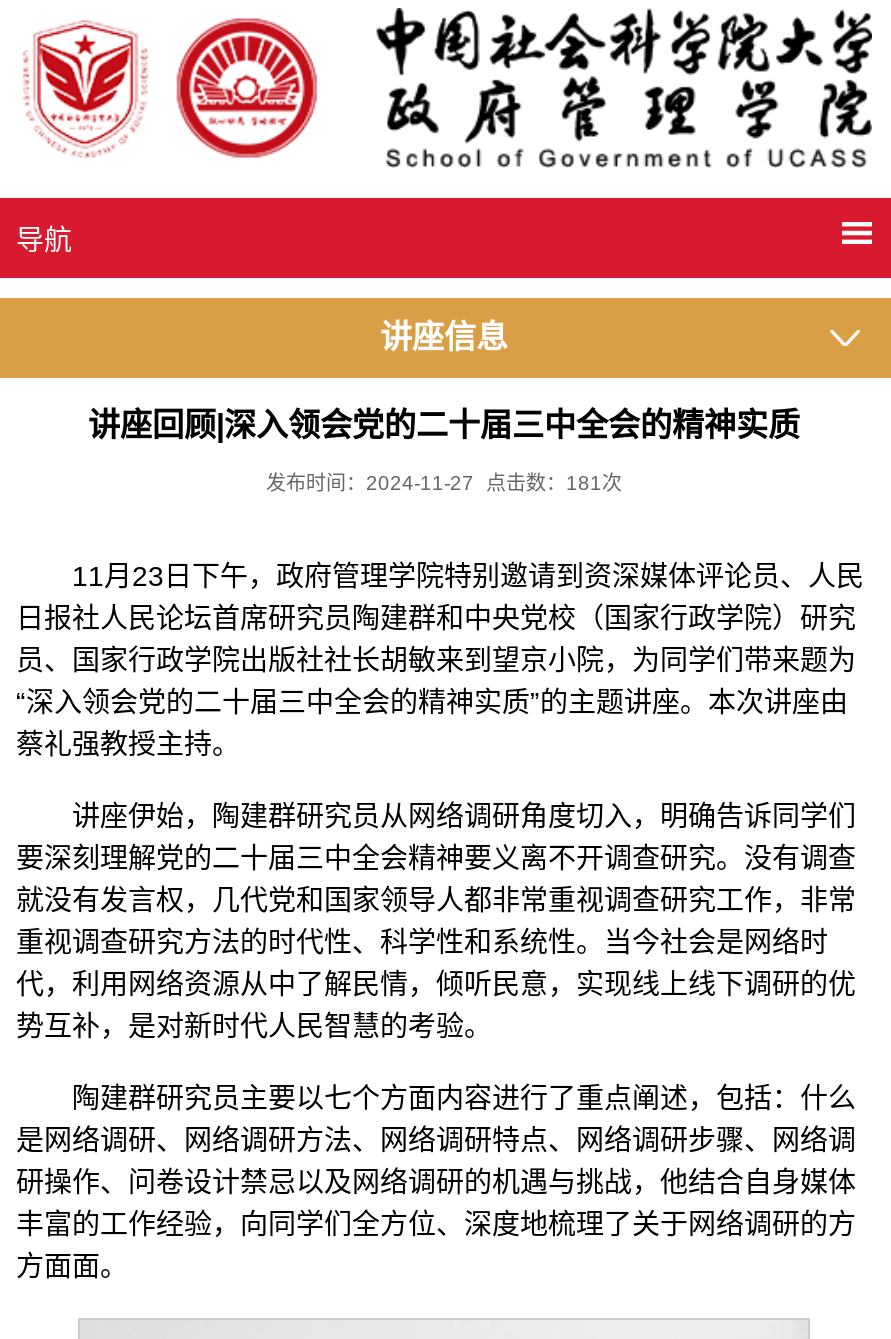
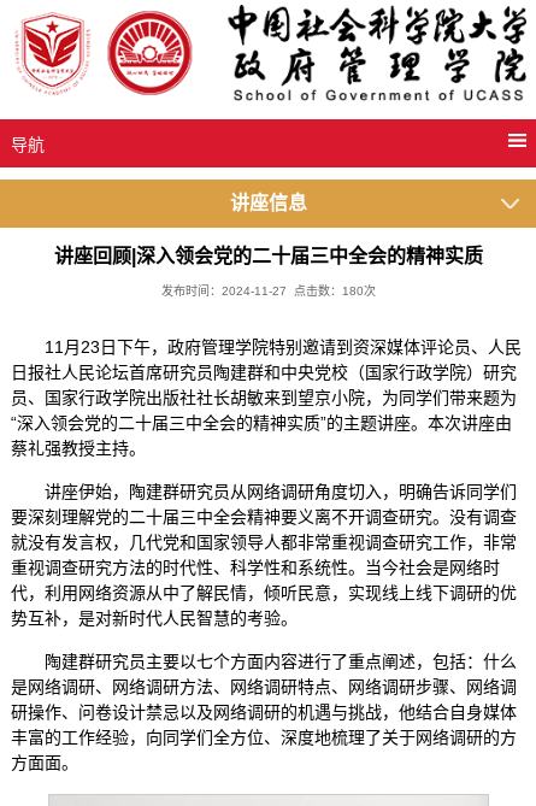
[266,473,622,495] 发布时间：2024-11-27 点击数：181次 -> [161,285,376,298] 发布时间：2024-11-27 点击数：180次

